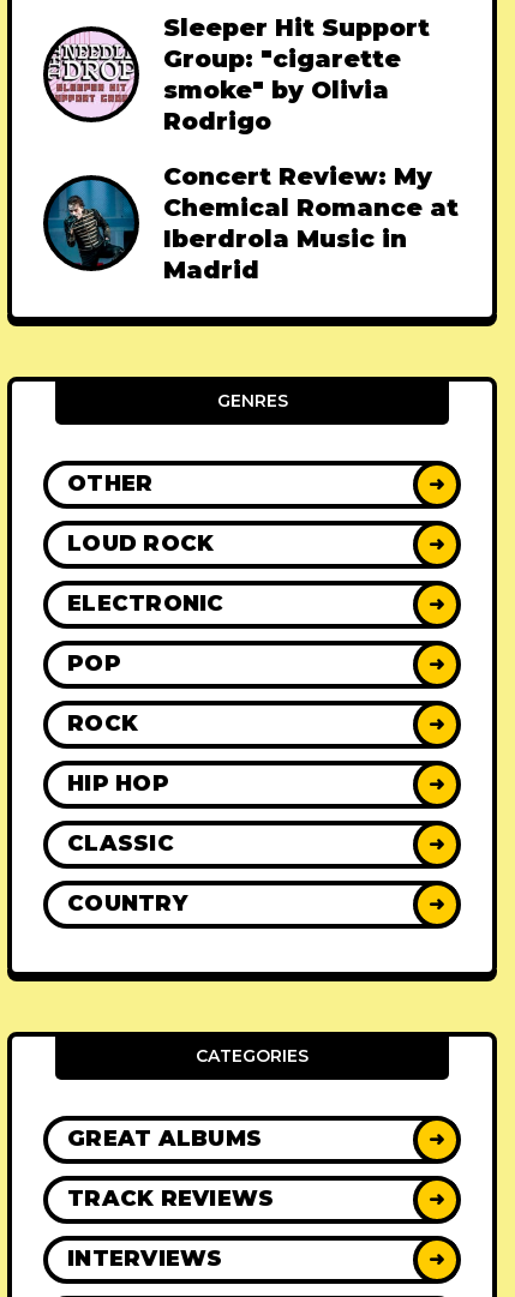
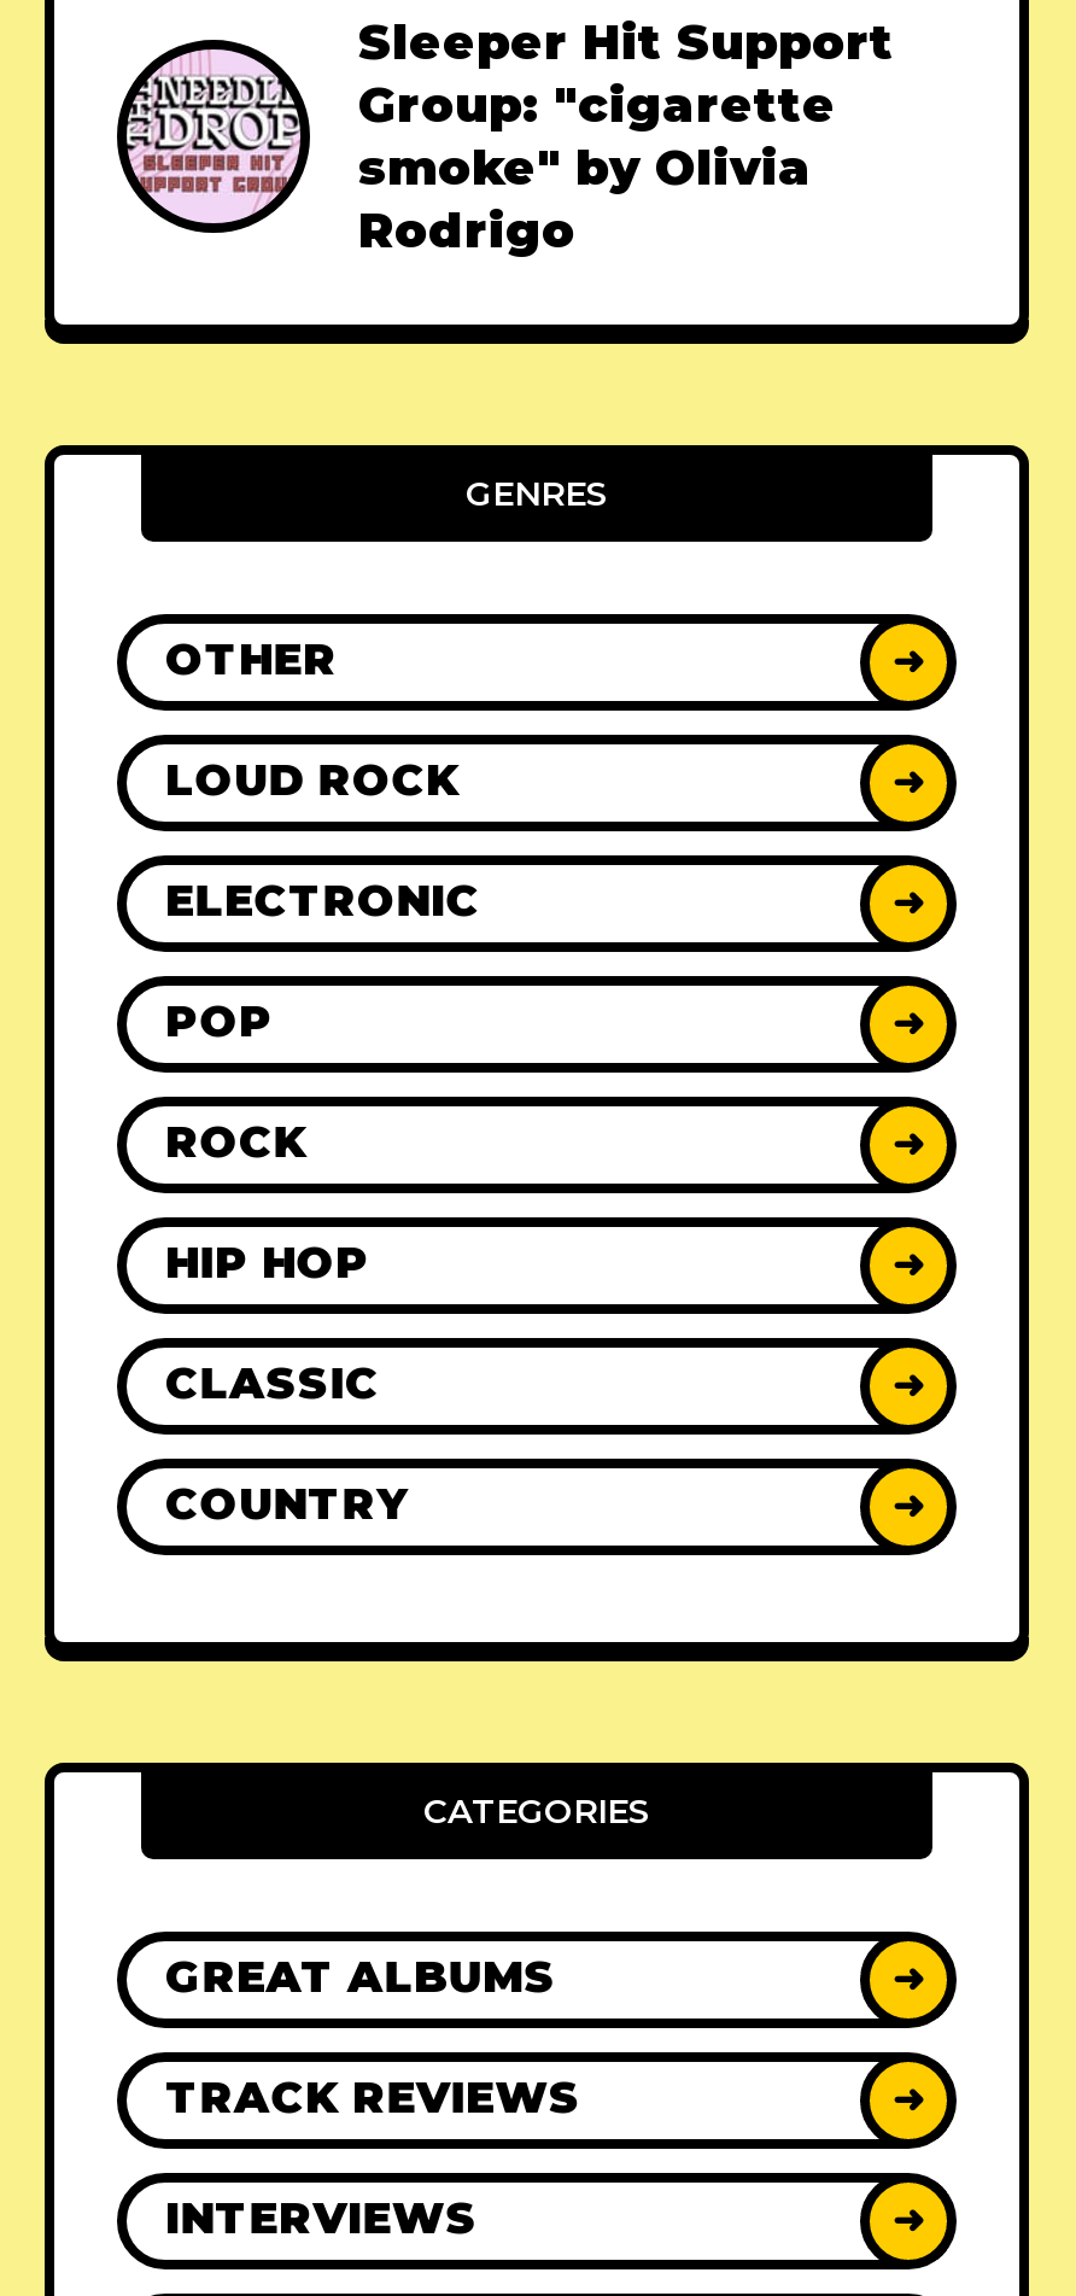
[48,162,459,284] [image] | Concert Review: My | Chemical Romance at | Iberdrola Music in | Madrid -> none

